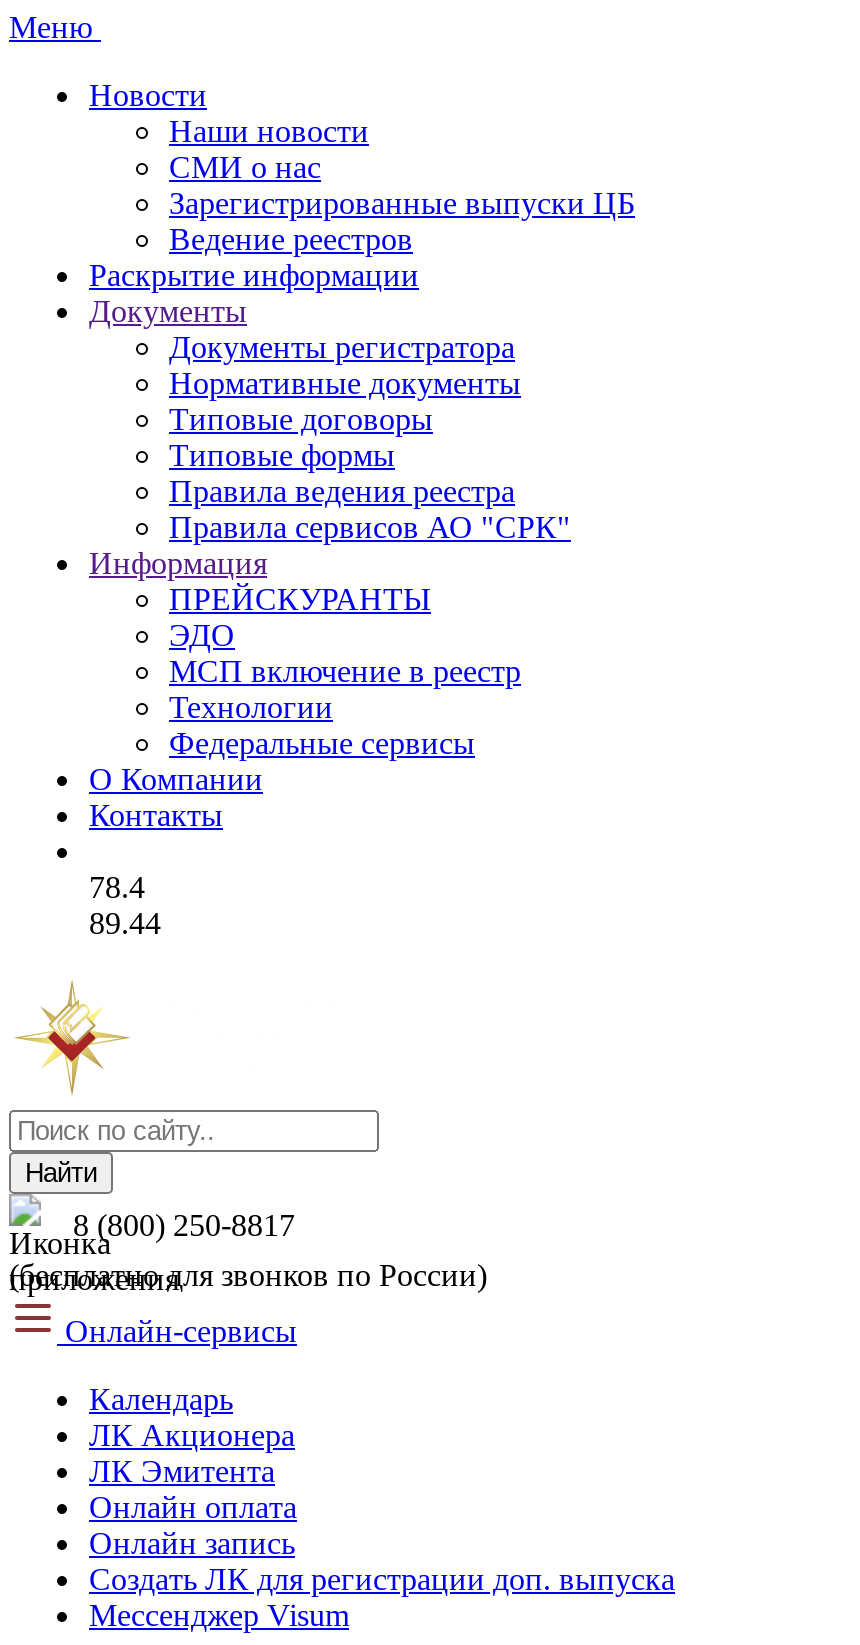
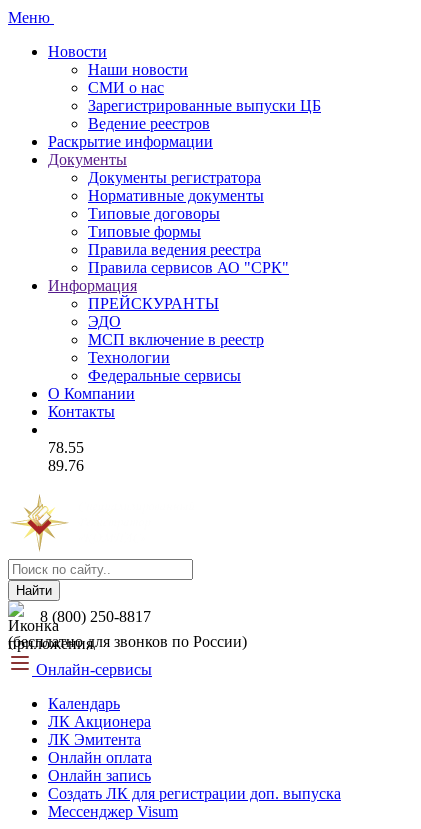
[89,870,145,904] 78.4 -> [48,439,84,456] 78.55
[89,906,161,940] 89.44 -> [48,457,84,474] 89.76

